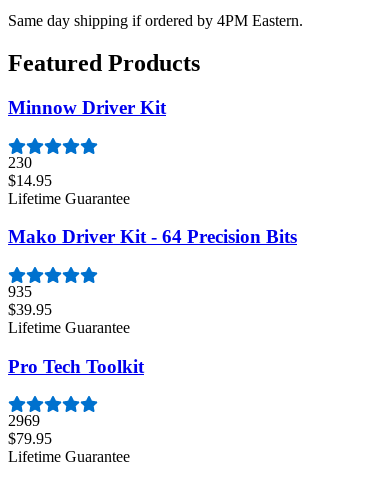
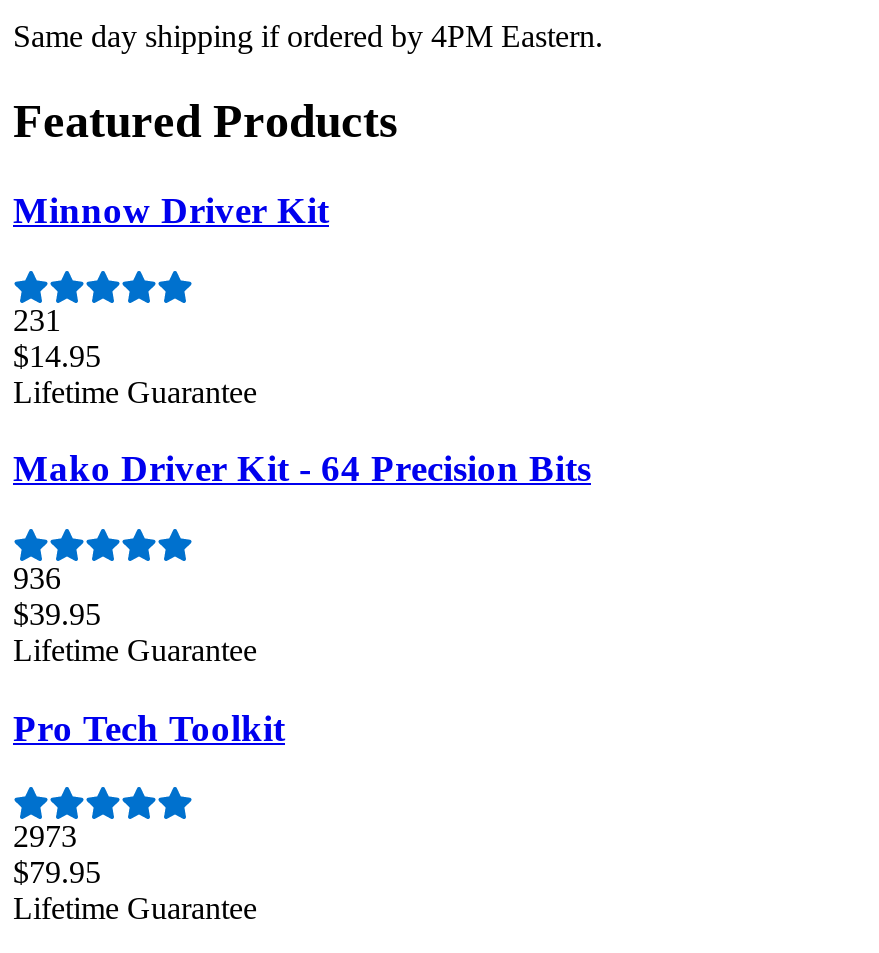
[8,153,32,170] 230 -> [13,302,61,336] 231
[8,283,32,300] 935 -> [13,561,61,595] 936
[8,412,40,429] 2969 -> [13,820,77,854] 2973

